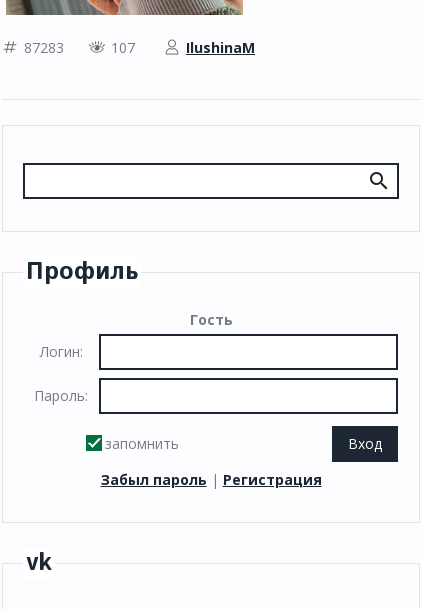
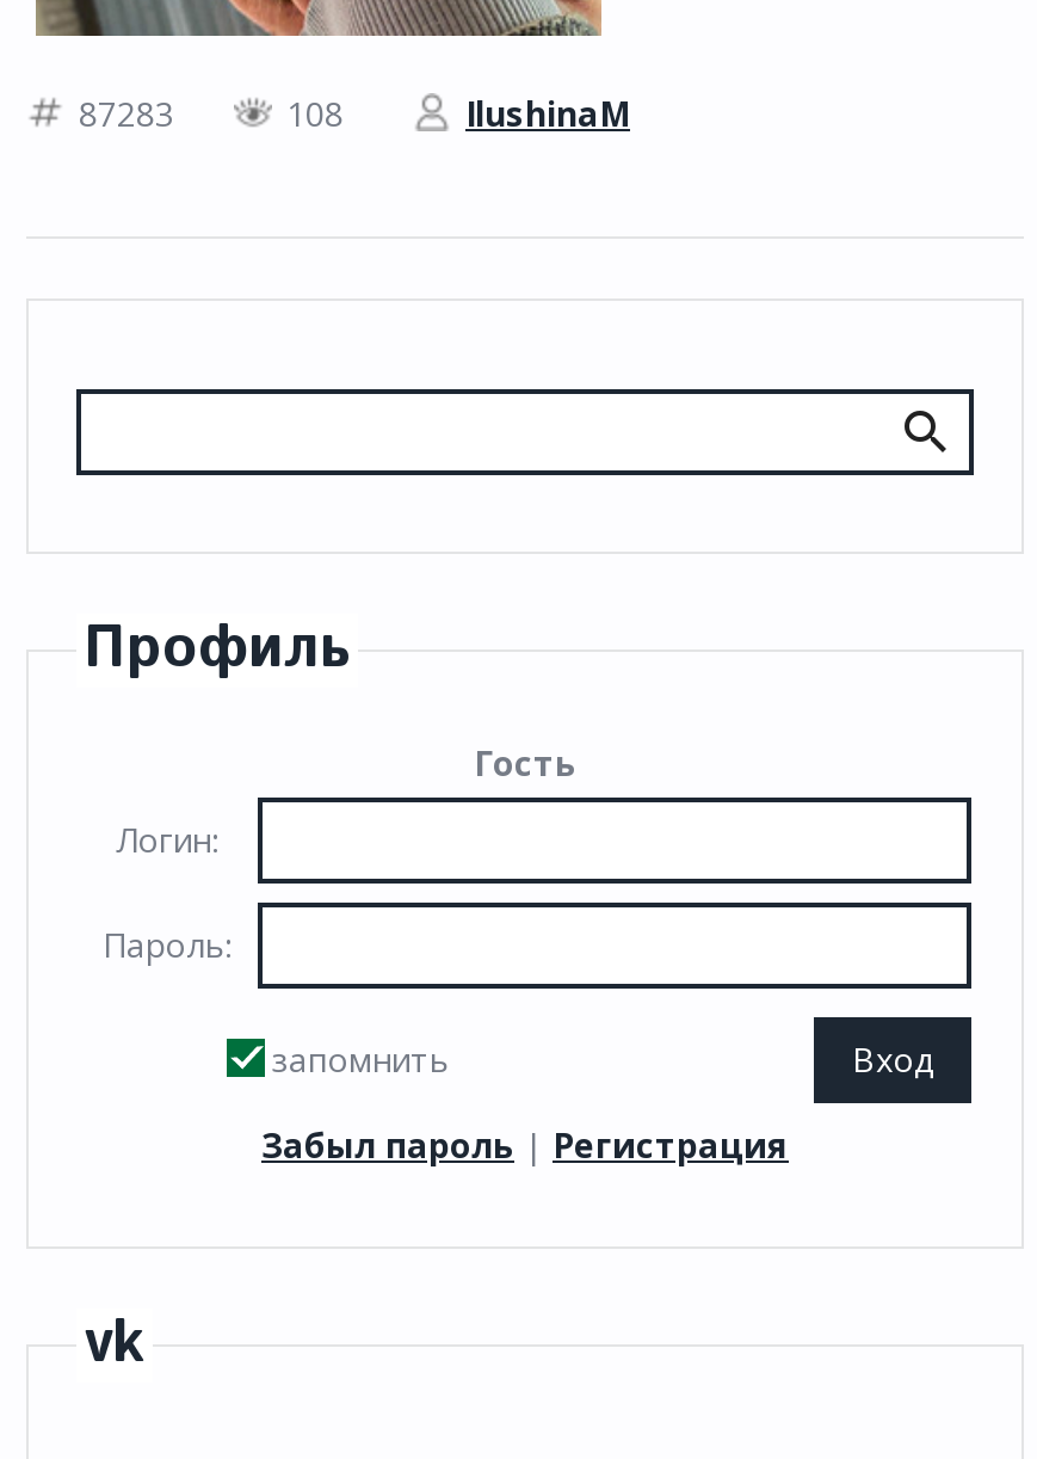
[111,38,135,57] 107 -> [286,90,344,136] 108

